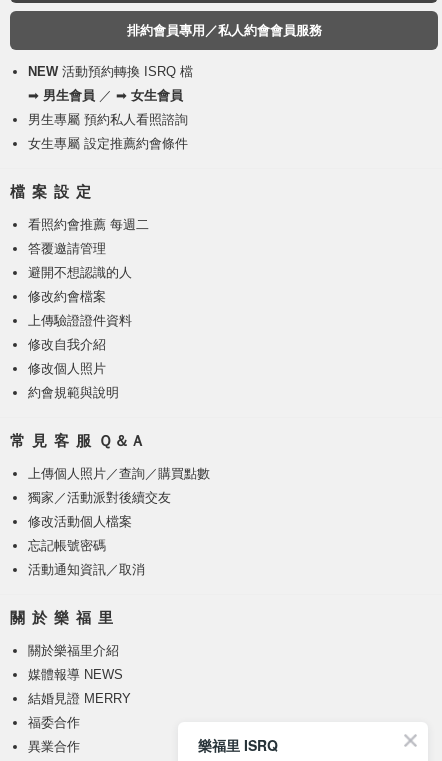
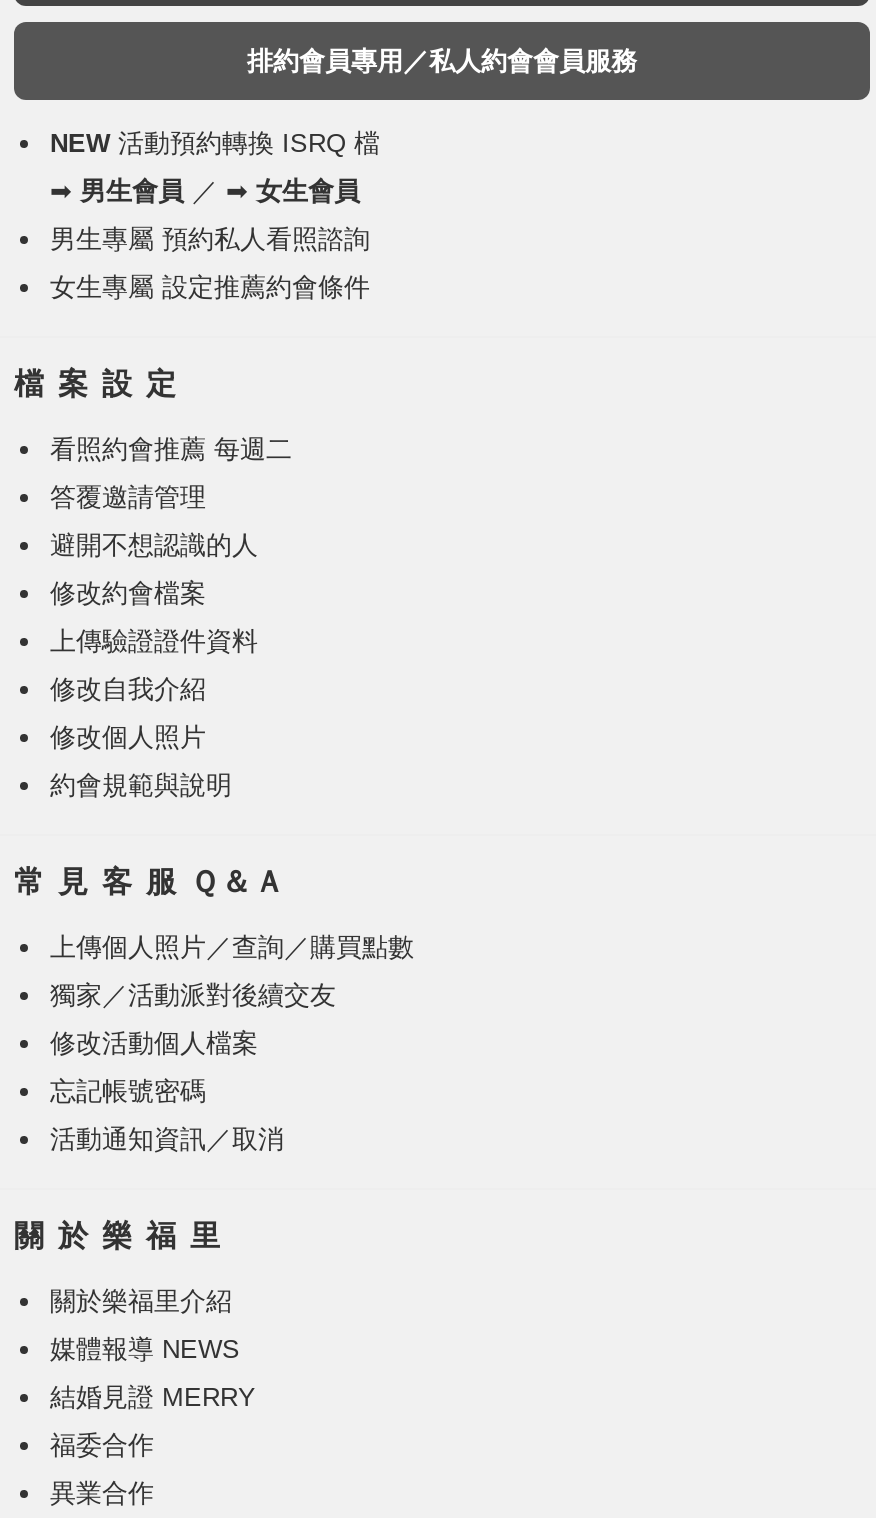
[198,735,278,755] 樂福里 ISRQ -> none

